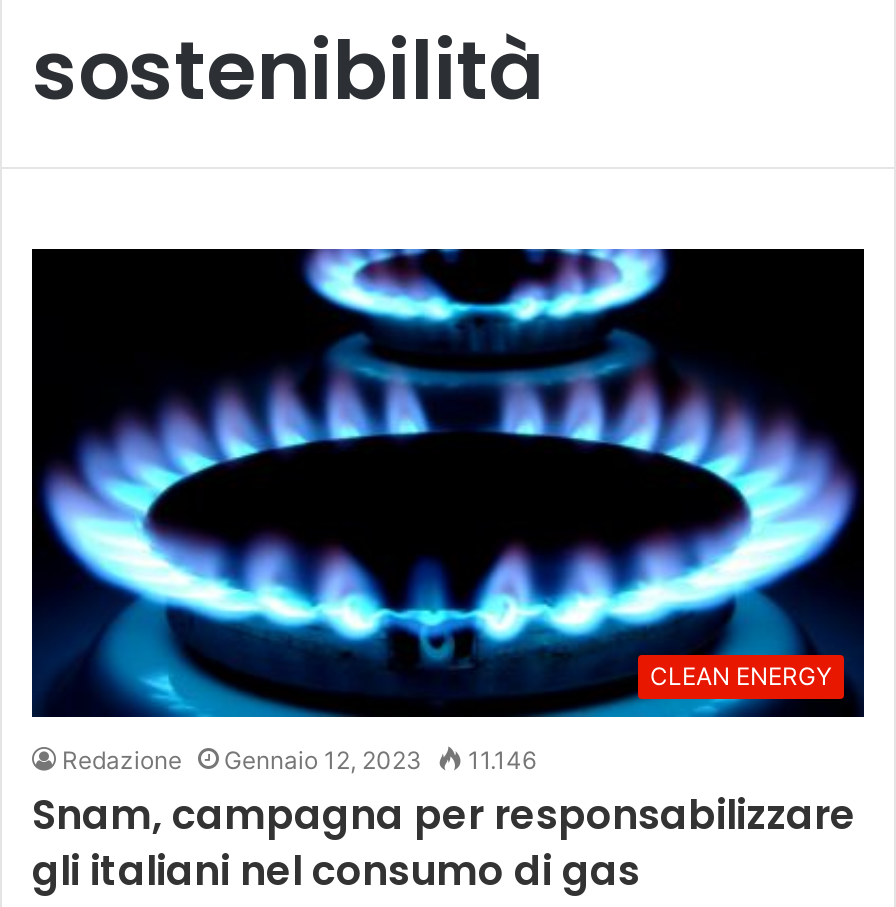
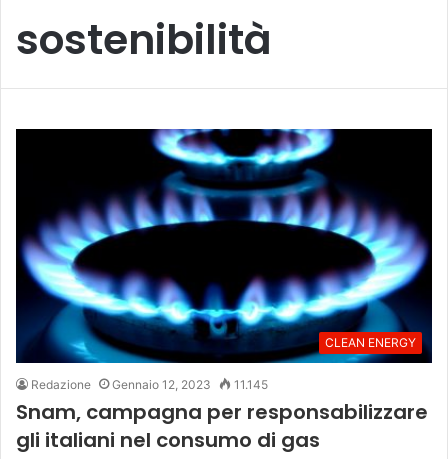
[62,744,536,774] Redazione Gennaio 12, 2023 11.146 -> [31,377,268,392] Redazione Gennaio 12, 2023 11.145

